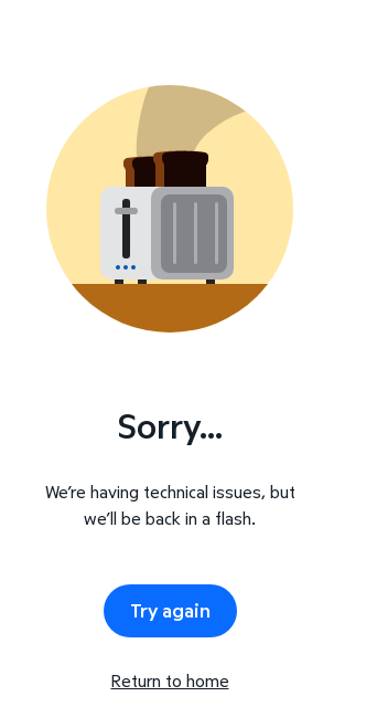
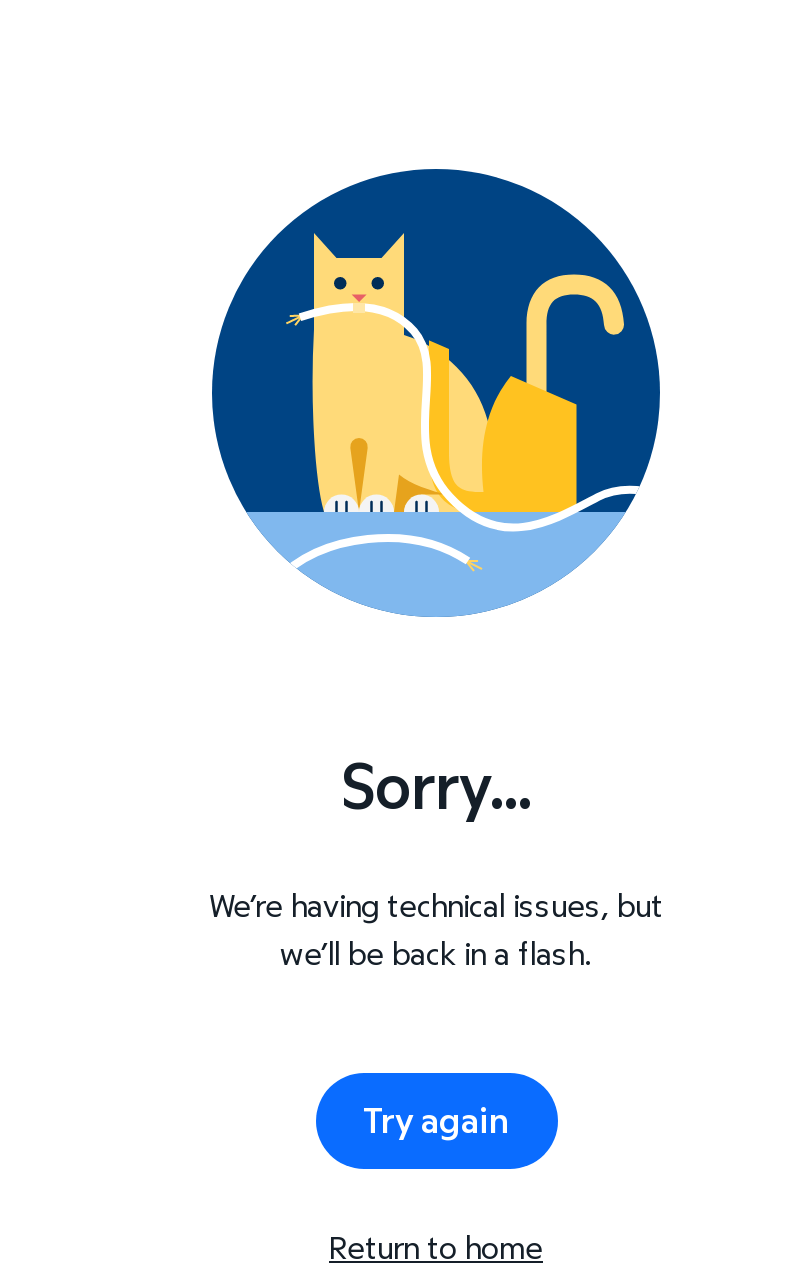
[46,85,293,334] [image] -> [210,167,662,619] [image]

